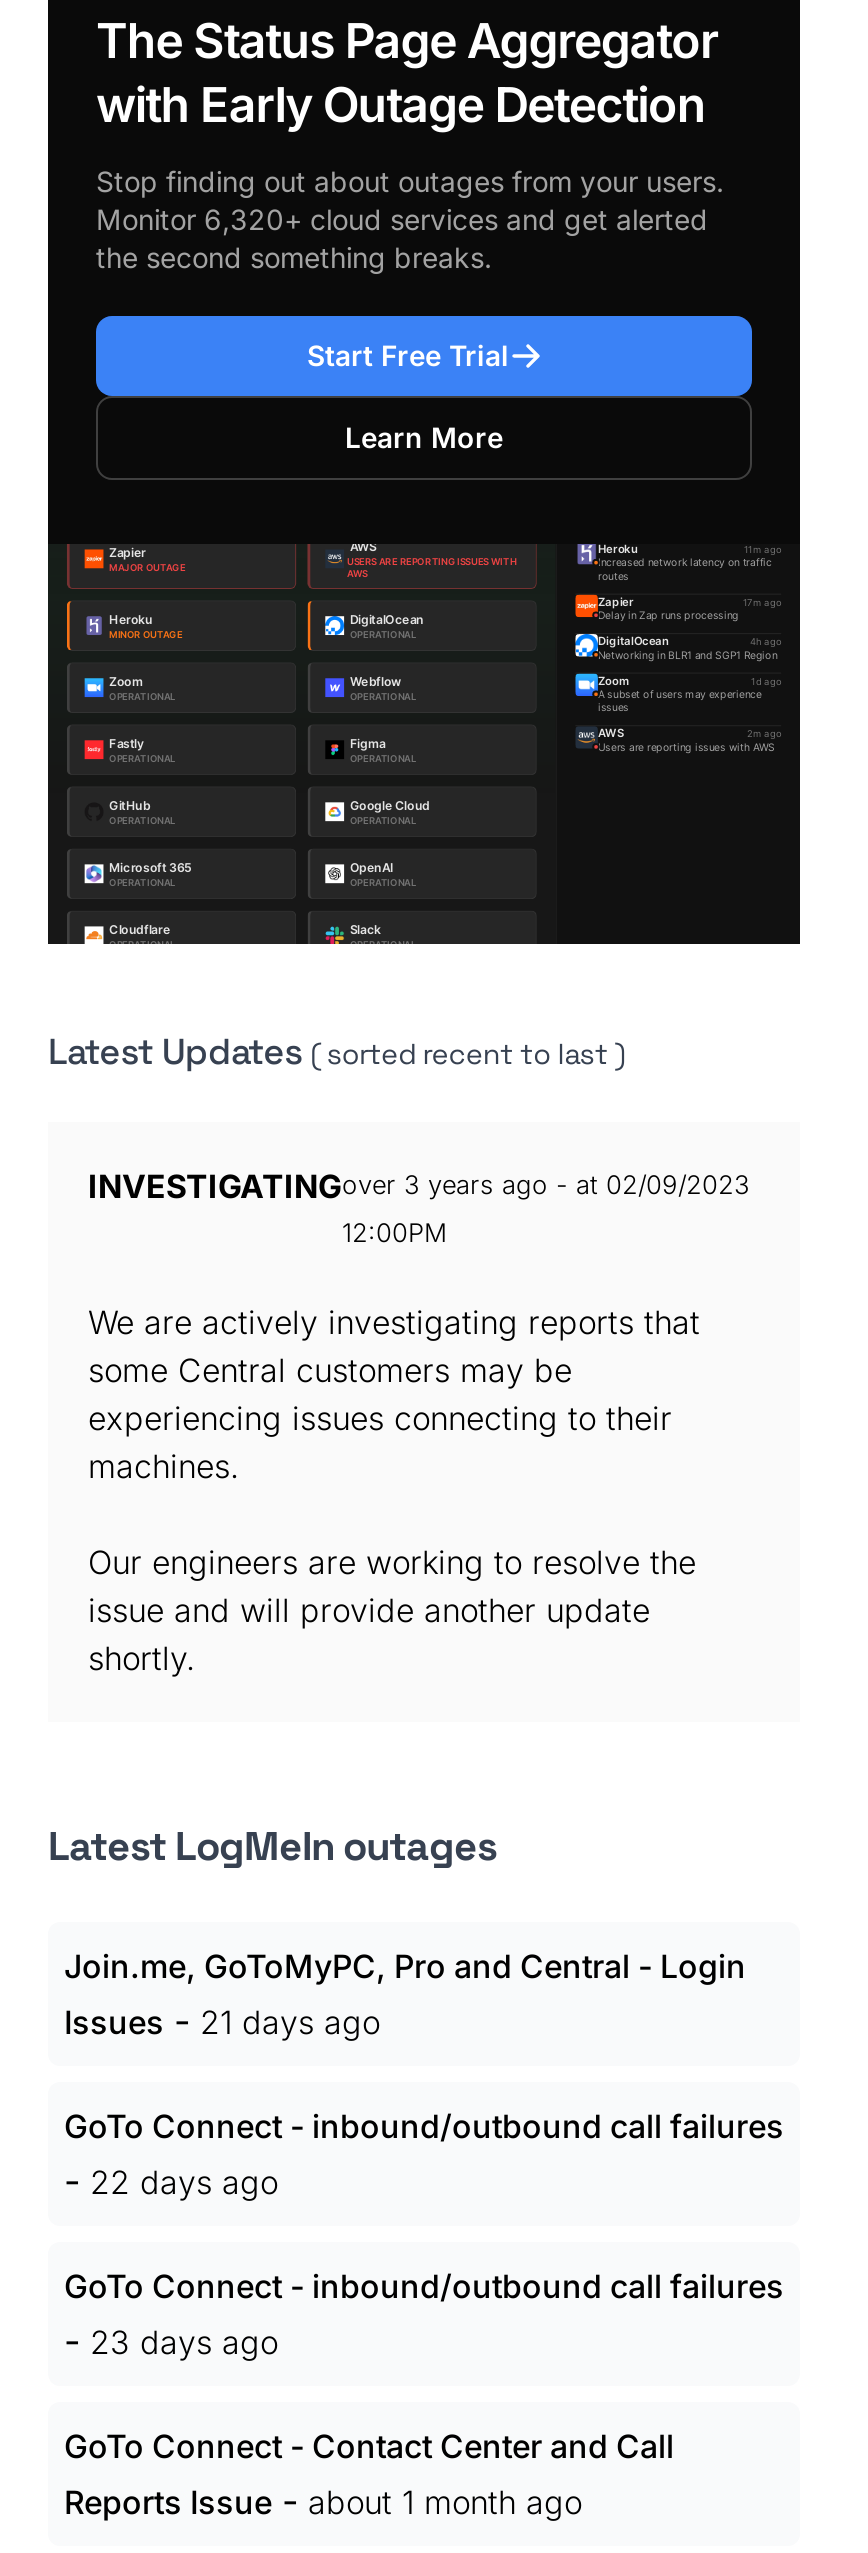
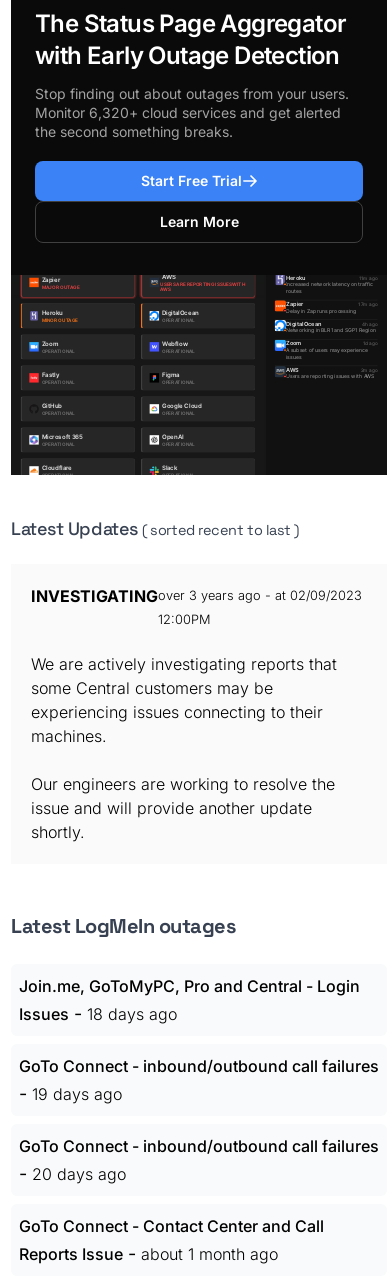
[64,2000,380,2042] Issues - 21 days ago -> [19,1003,177,1024] Issues - 18 days ago
[64,2160,278,2202] - 22 days ago -> [19,1083,122,1104] - 19 days ago
[64,2320,278,2362] - 23 days ago -> [19,1163,126,1184] - 20 days ago

